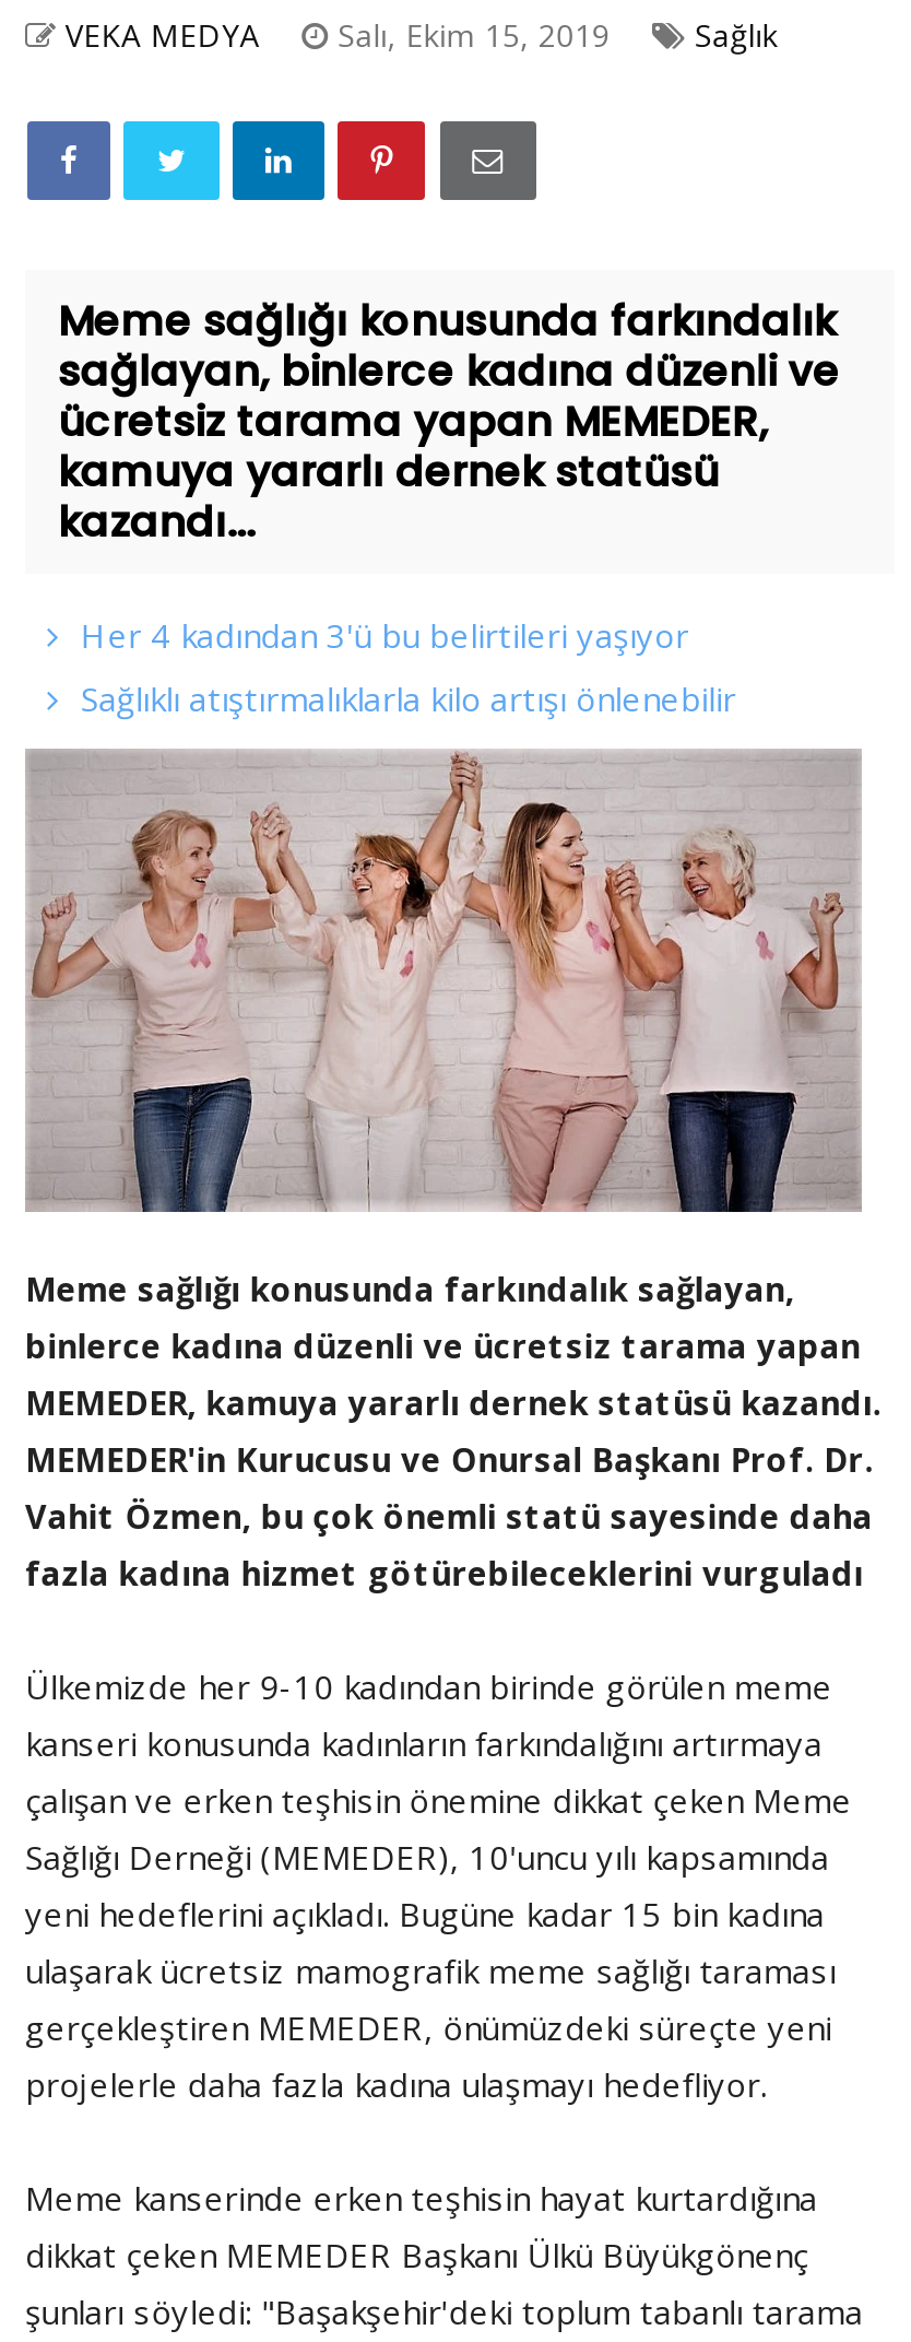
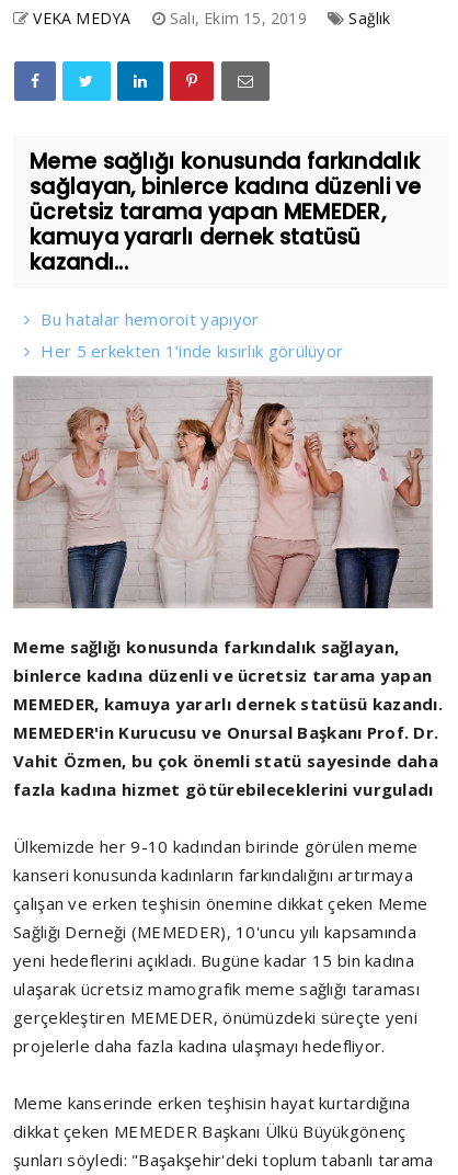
[80,614,736,721] Her 4 kadından 3'ü bu belirtileri yaşıyor | Sağlıklı atıştırmalıklarla kilo artışı önlenebilir -> [41,308,343,362] Bu hatalar hemoroit yapıyor | Her 5 erkekten 1’inde kısırlık görülüyor

